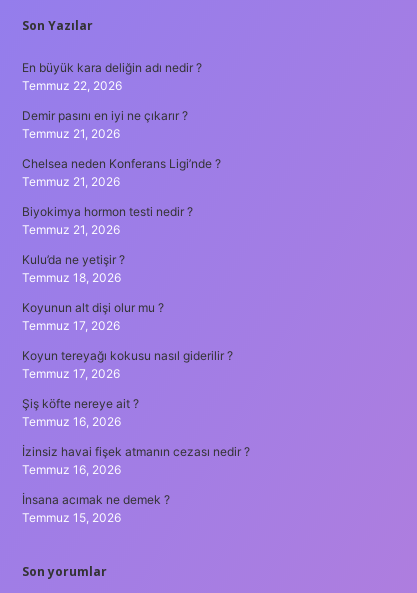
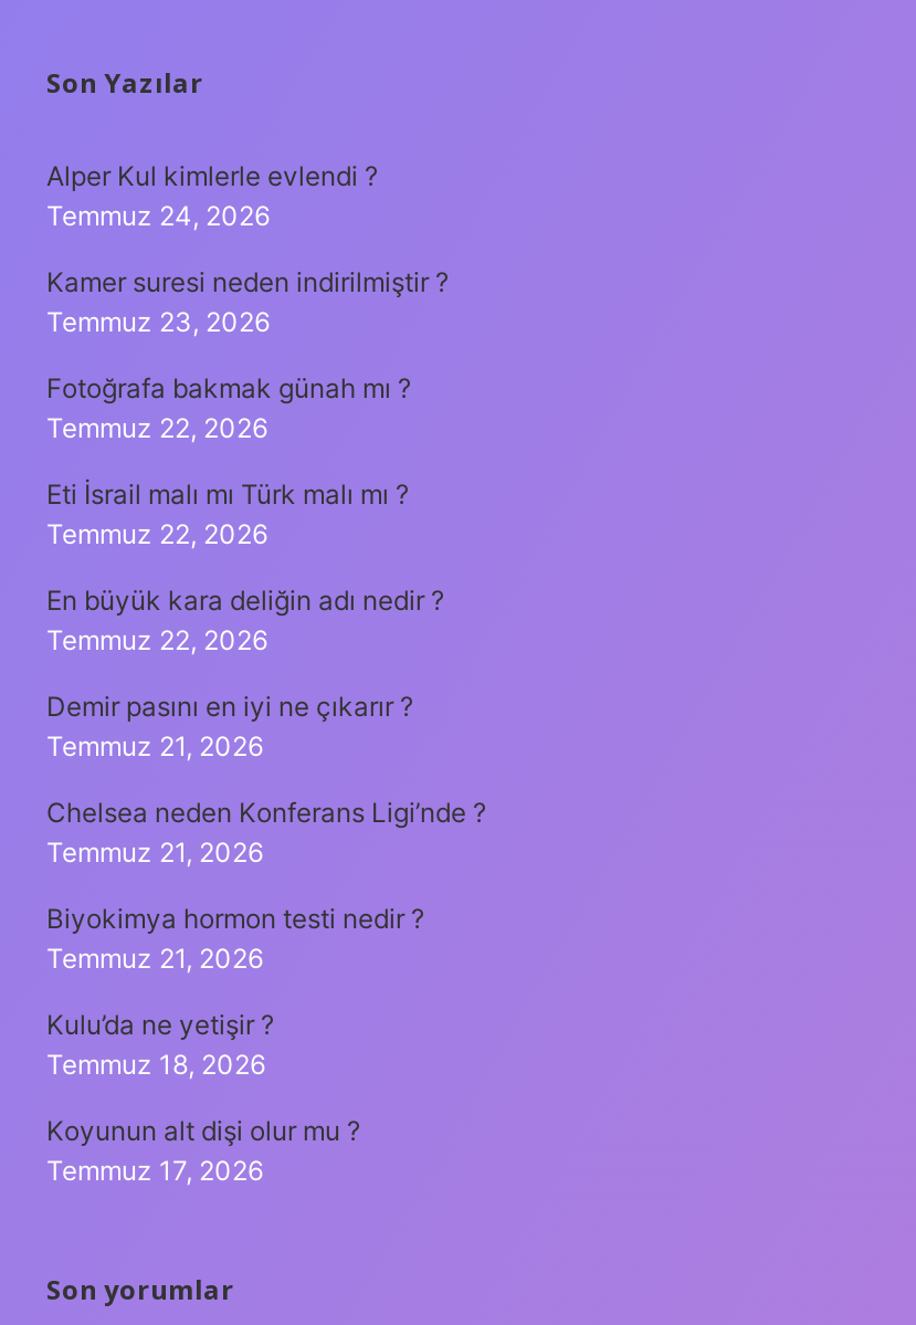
none -> [46,159,449,550] Alper Kul kimlerle evlendi ? | Temmuz 24, 2026 | Kamer suresi neden indirilmiştir ? | Temmuz 23, 2026 | Fotoğrafa bakmak günah mı ? | Temmuz 22, 2026 | Eti İsrail malı mı Türk malı mı ? | Temmuz 22, 2026
moved [22,60,221,333] -> [46,583,486,1187]: En büyük kara deliğin adı nedir ? | Temmuz 22, 2026 | Demir pasını en iyi ne çıkarır ? | ... | Koyunun alt dişi olur mu ? | Temmuz 17, 2026
[22,348,250,525] Koyun tereyağı kokusu nasıl giderilir ? | Temmuz 17, 2026 | Şiş köfte nereye ait ? | Temmuz 16, 2026 | İzinsiz havai fişek atmanın cezası nedir ? | Temmuz 16, 2026 | İnsana acımak ne demek ? | Temmuz 15, 2026 -> none

